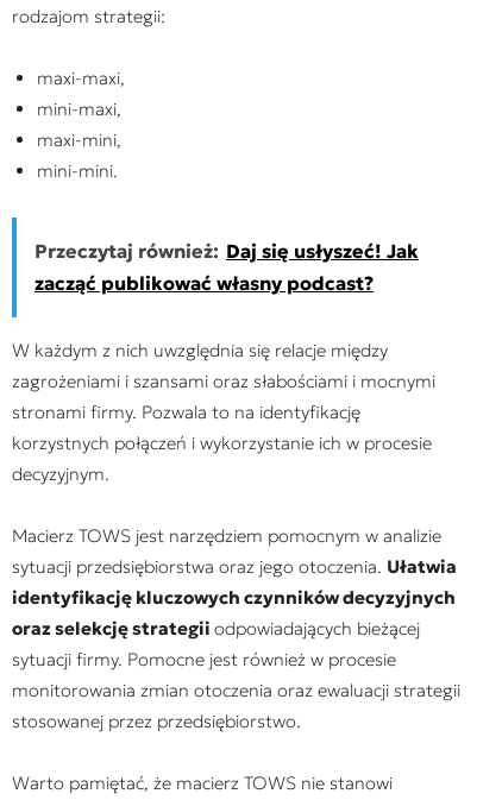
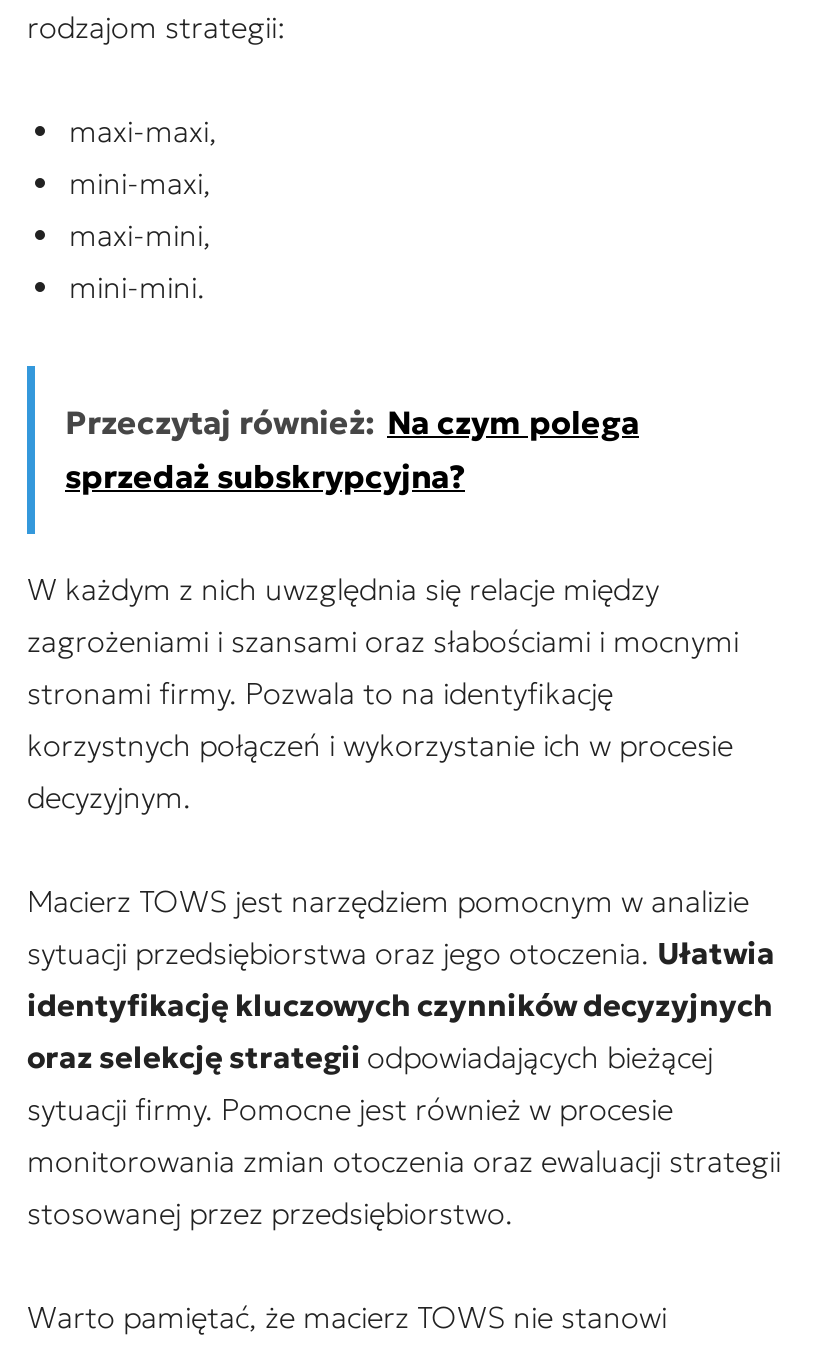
[34,239,419,295] Przeczytaj również: Daj się usłyszeć! Jak | zacząć publikować własny podcast? -> [65,402,639,496] Przeczytaj również: Na czym polega | sprzedaż subskrypcyjna?

